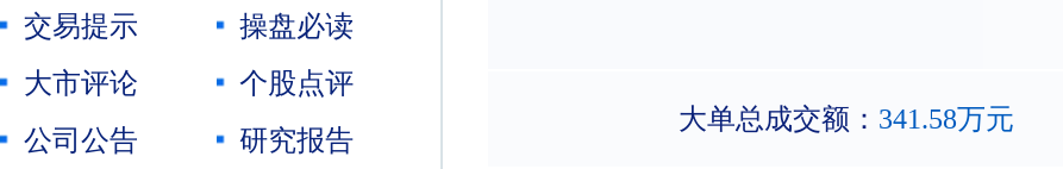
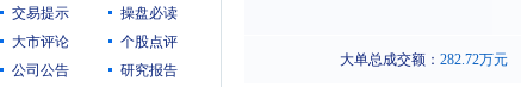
[679,102,1014,136] 大单总成交额：341.58万元 -> [340,51,508,68] 大单总成交额：282.72万元

